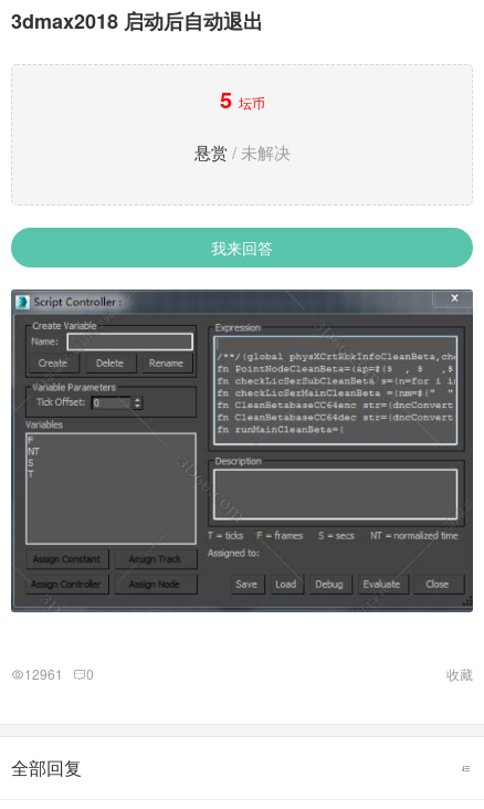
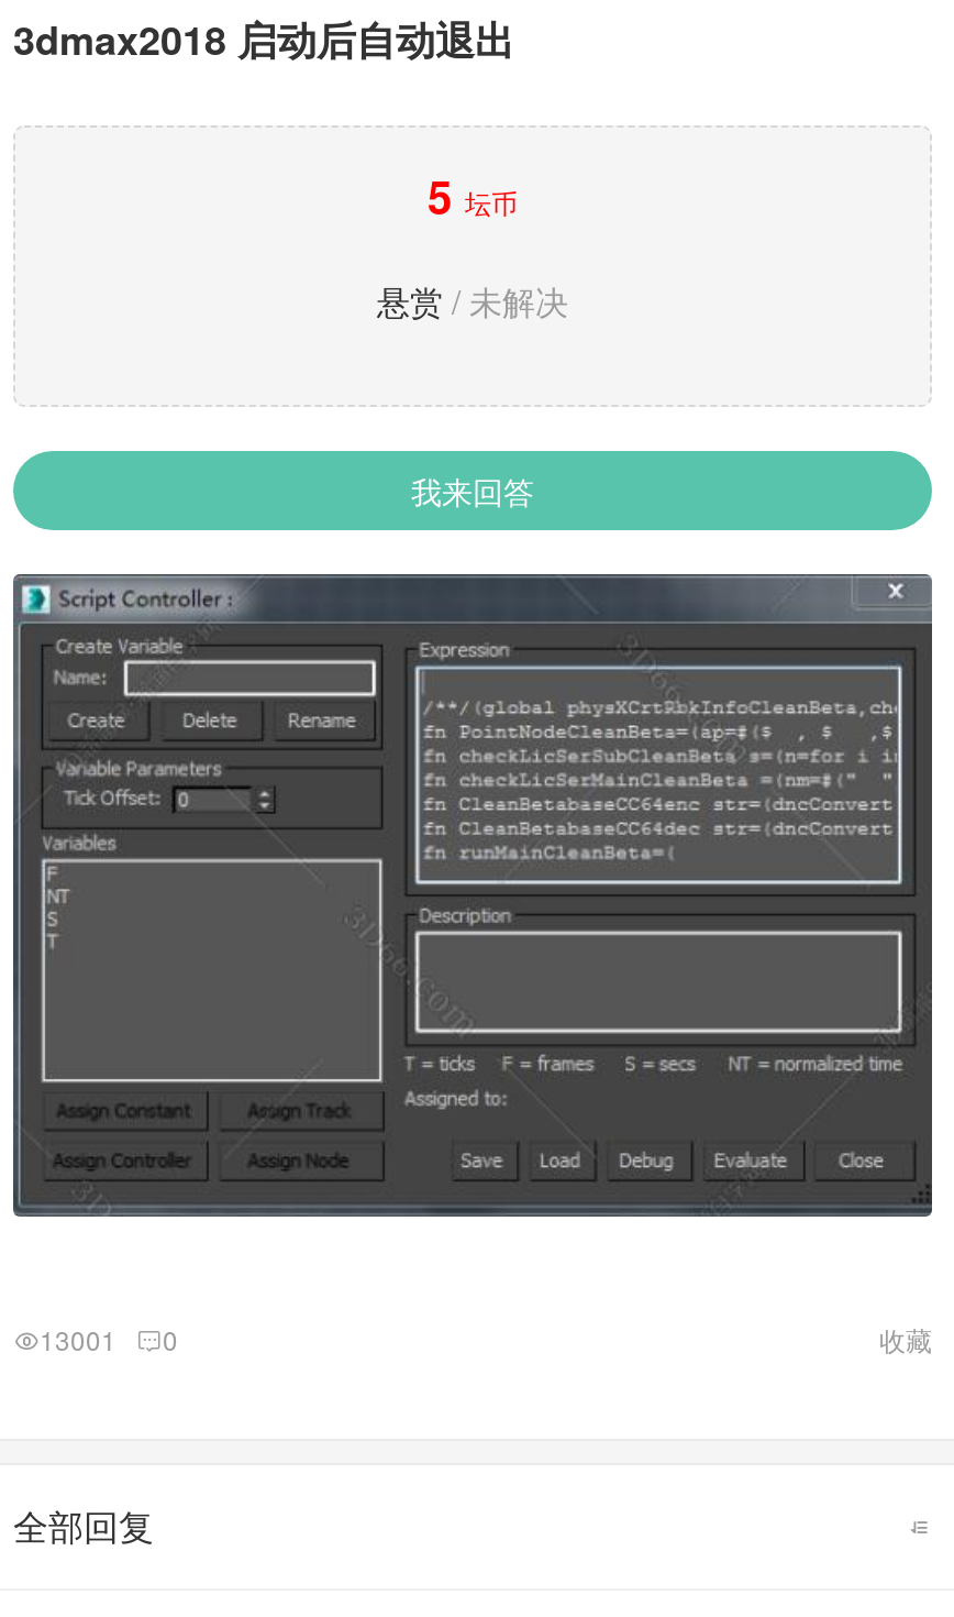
[24,665,101,683] 12961 0 -> [40,1321,191,1358] 13001 0

